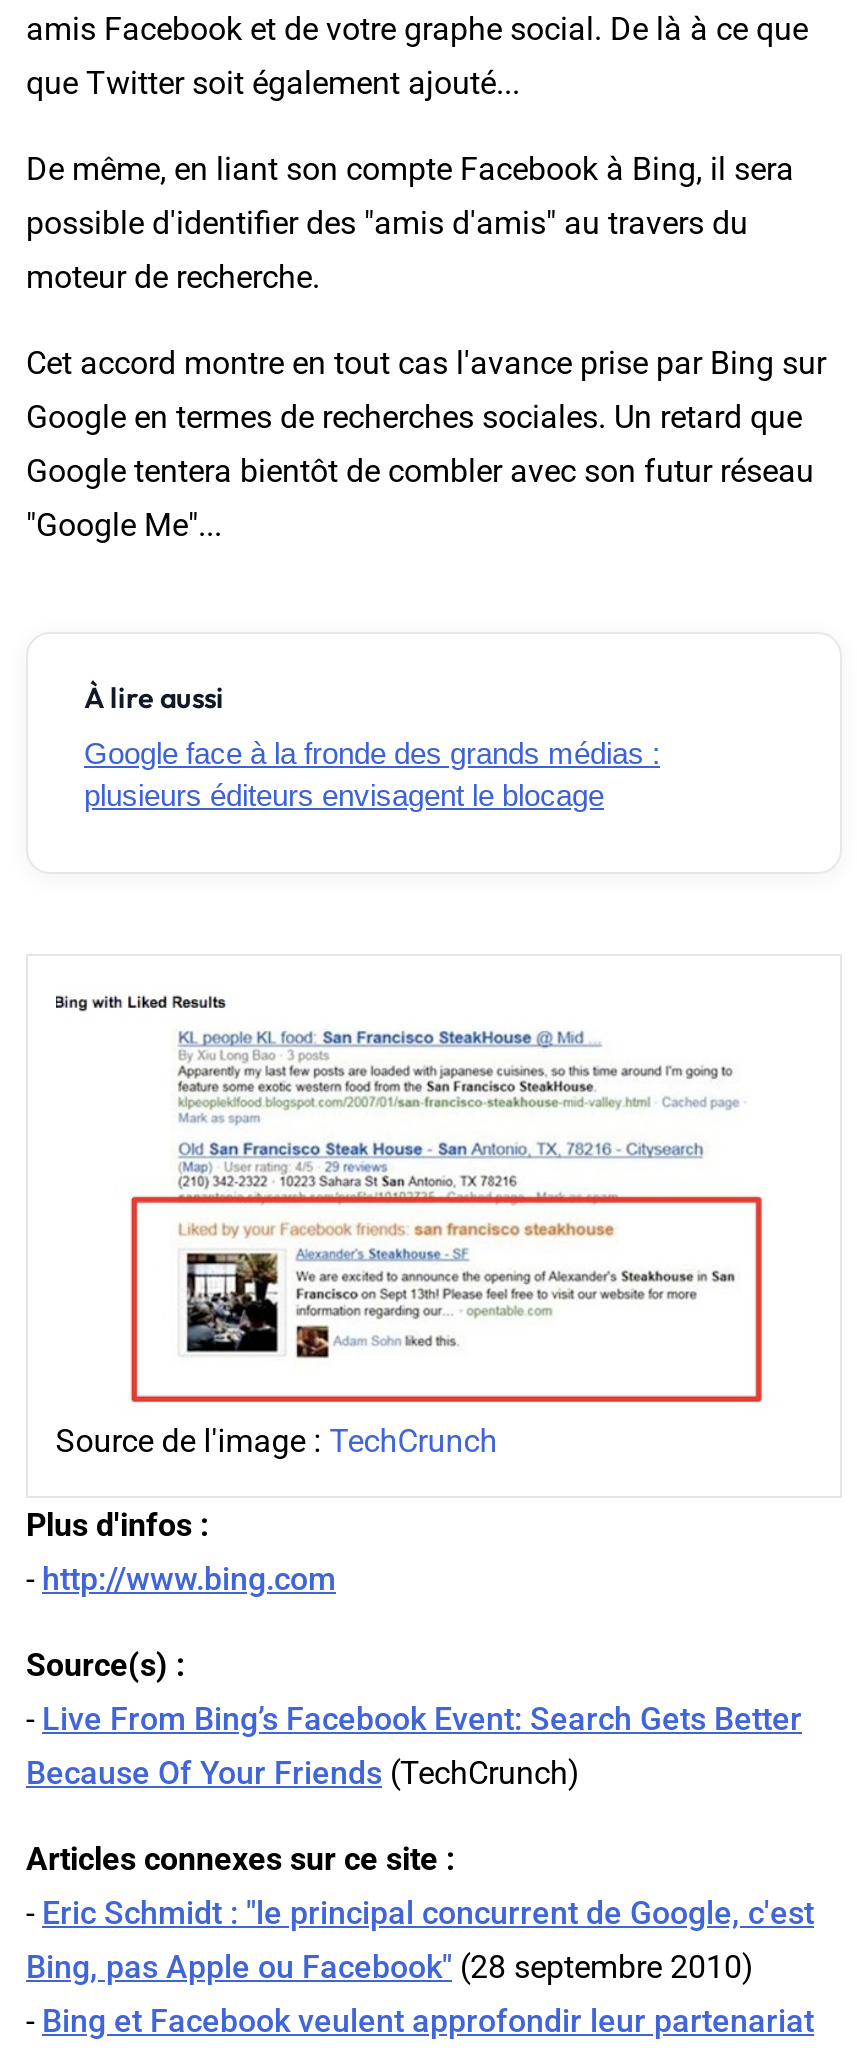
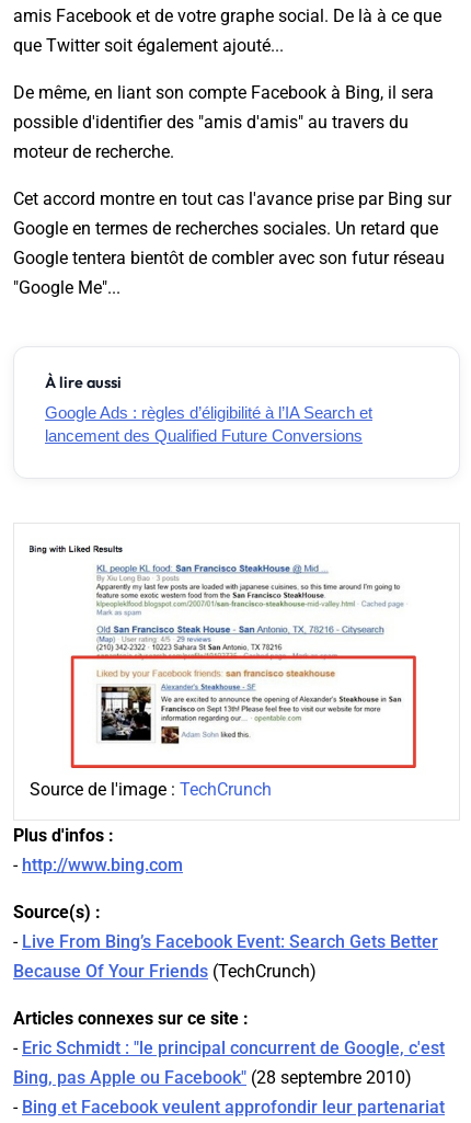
[84,736,660,812] Google face à la fronde des grands médias : | plusieurs éditeurs envisagent le blocage -> [45,403,372,445] Google Ads : règles d’éligibilité à l’IA Search et | lancement des Qualified Future Conversions

